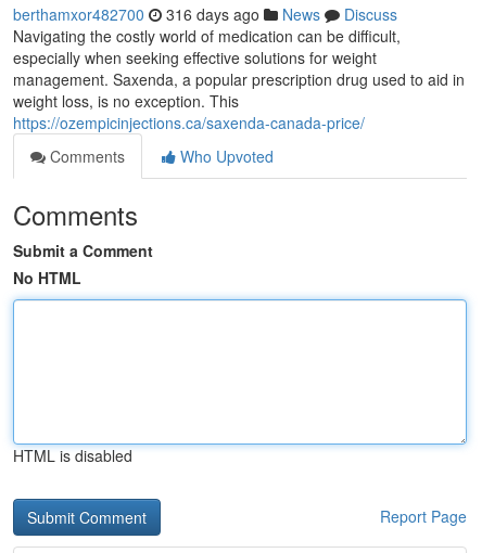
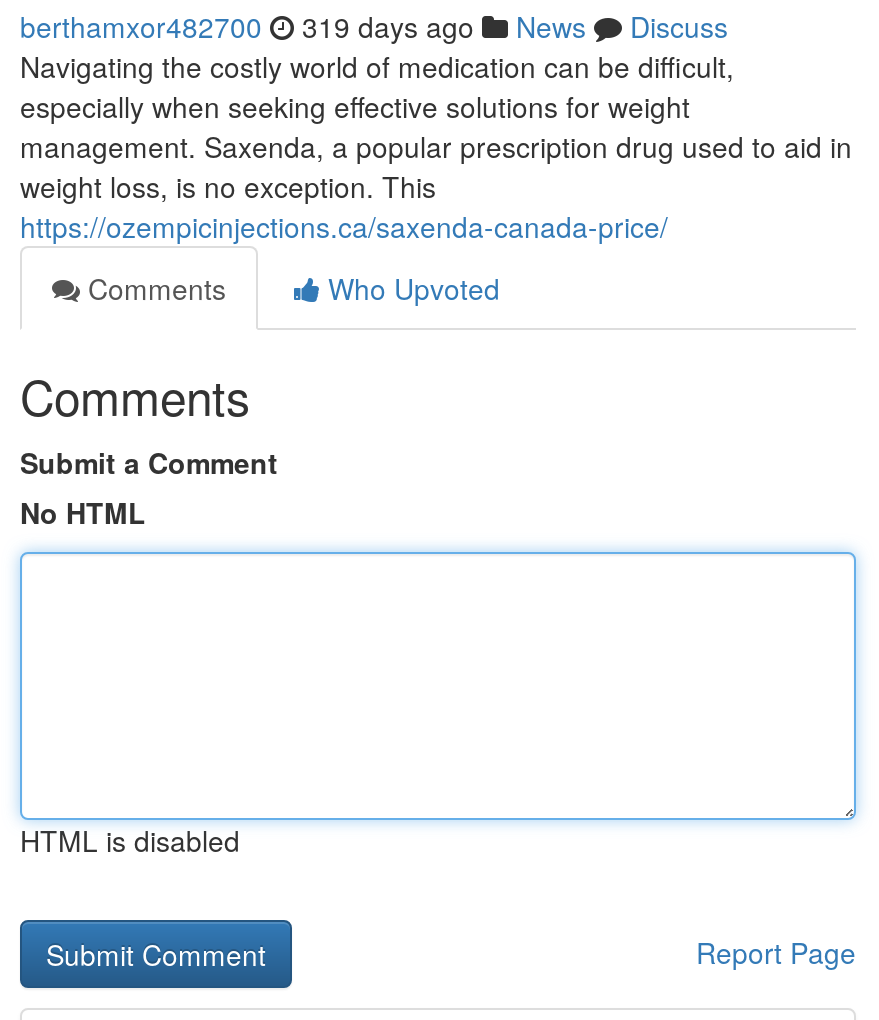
[13,3,397,25] berthamxor482700 316 days ago News Discuss -> [20,6,728,46] berthamxor482700 319 days ago News Discuss

